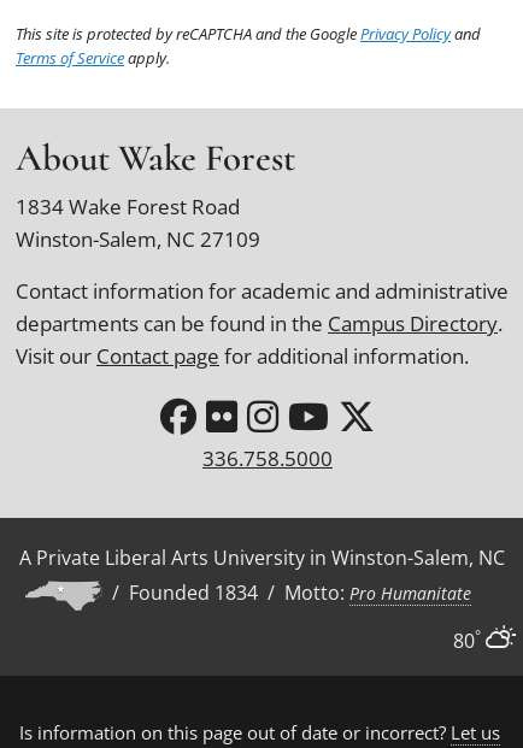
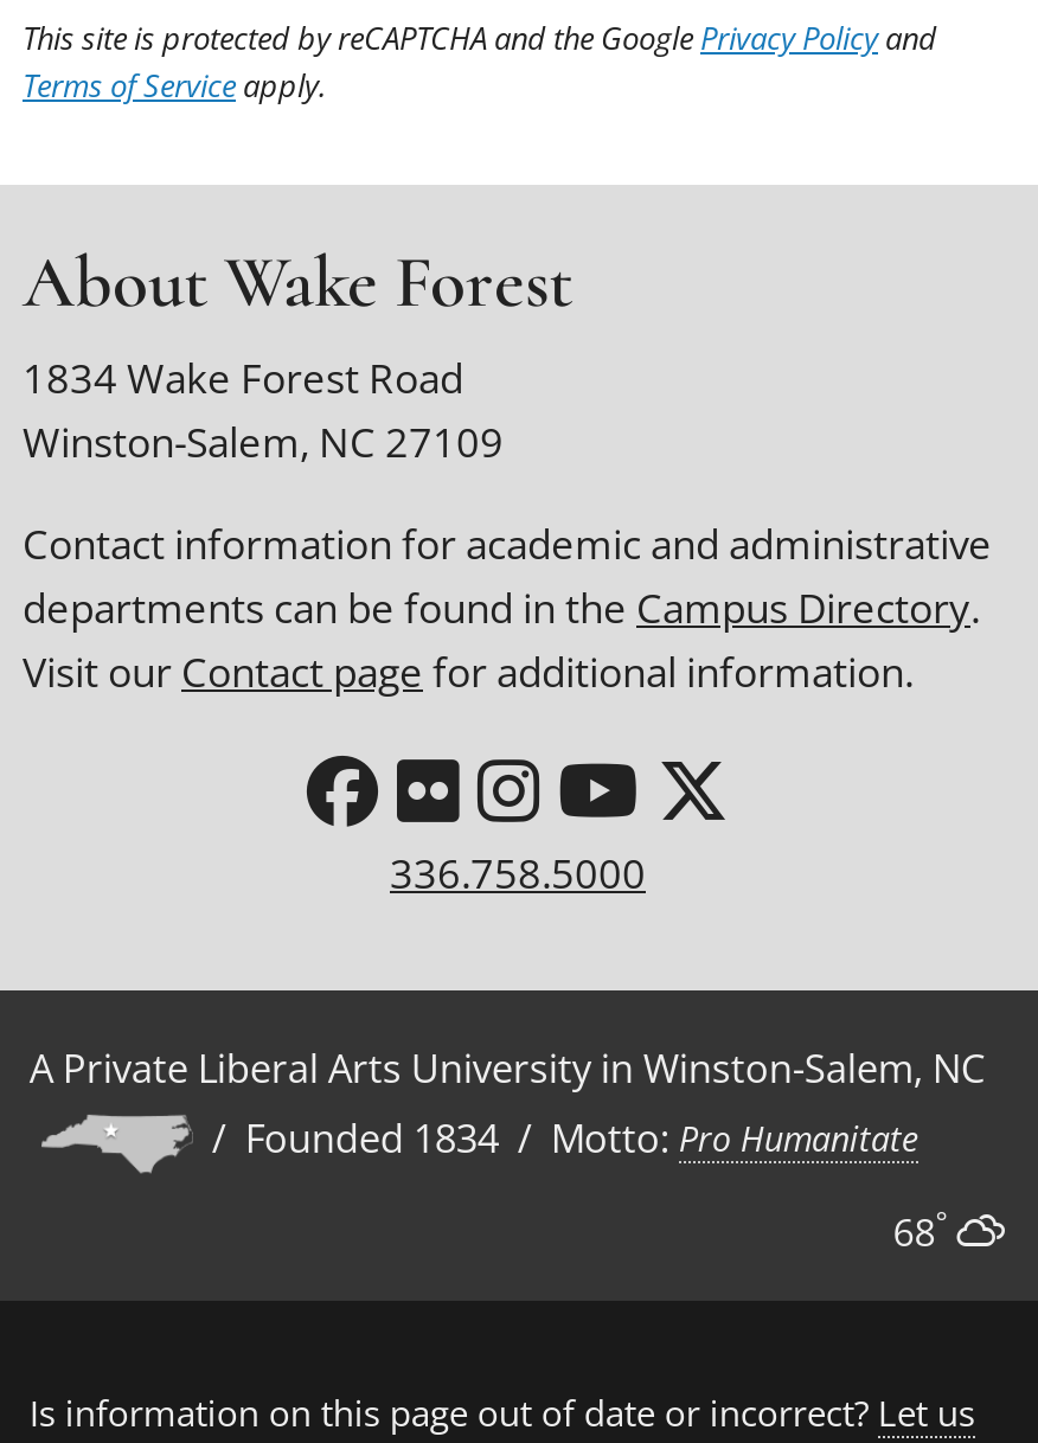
[453,625,481,654] 80° -> [893,1201,947,1257] 68°

